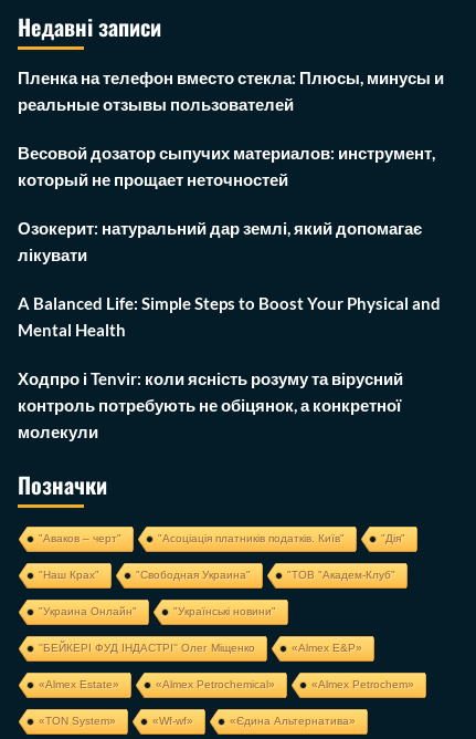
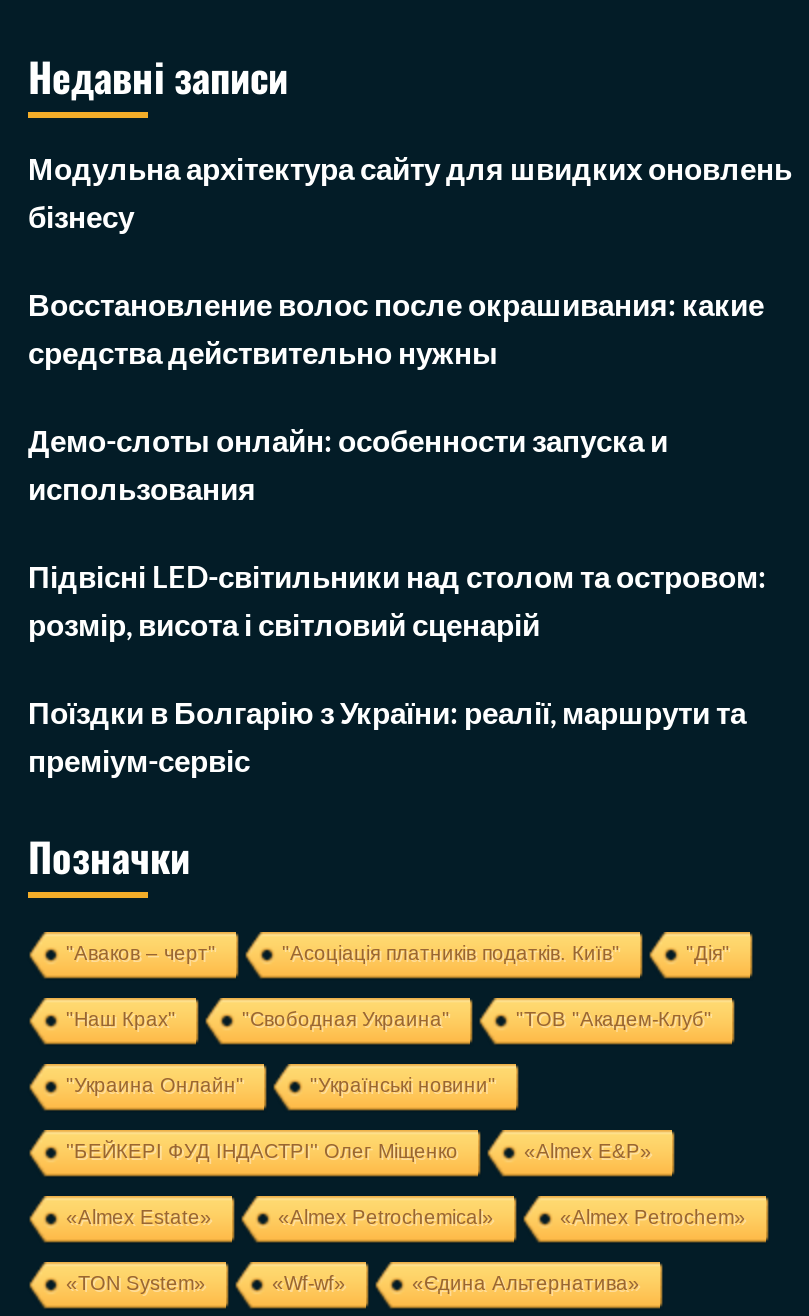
[18,67,444,114] Пленка на телефон вместо стекла: Плюсы, минусы и | реальные отзывы пользователей -> [28,150,792,234] Модульна архітектура сайту для швидких оновлень | бізнесу
[18,143,435,189] Весовой дозатор сыпучих материалов: инструмент, | который не прощает неточностей -> [28,286,764,370] Восстановление волос после окрашивания: какие | средства действительно нужны
[18,218,422,264] Озокерит: натуральний дар землі, який допомагає | лікувати -> [28,422,668,506] Демо-слоты онлайн: особенности запуска и | использования
[18,293,441,340] A Balanced Life: Simple Steps to Boost Your Physical and | Mental Health -> [28,558,766,642] Підвісні LED-світильники над столом та островом: | розмір, висота і світловий сценарій
[18,368,403,441] Ходпро і Tenvir: коли ясність розуму та вірусний | контроль потребують не обіцянок, а конкретної | молекули -> [28,694,746,778] Поїздки в Болгарію з України: реалії, маршрути та | преміум-сервіс

